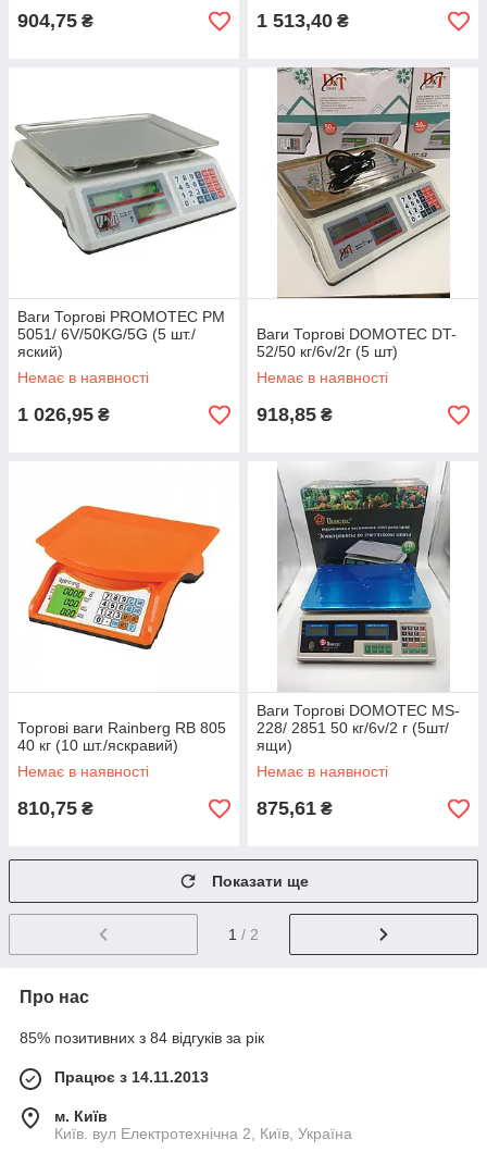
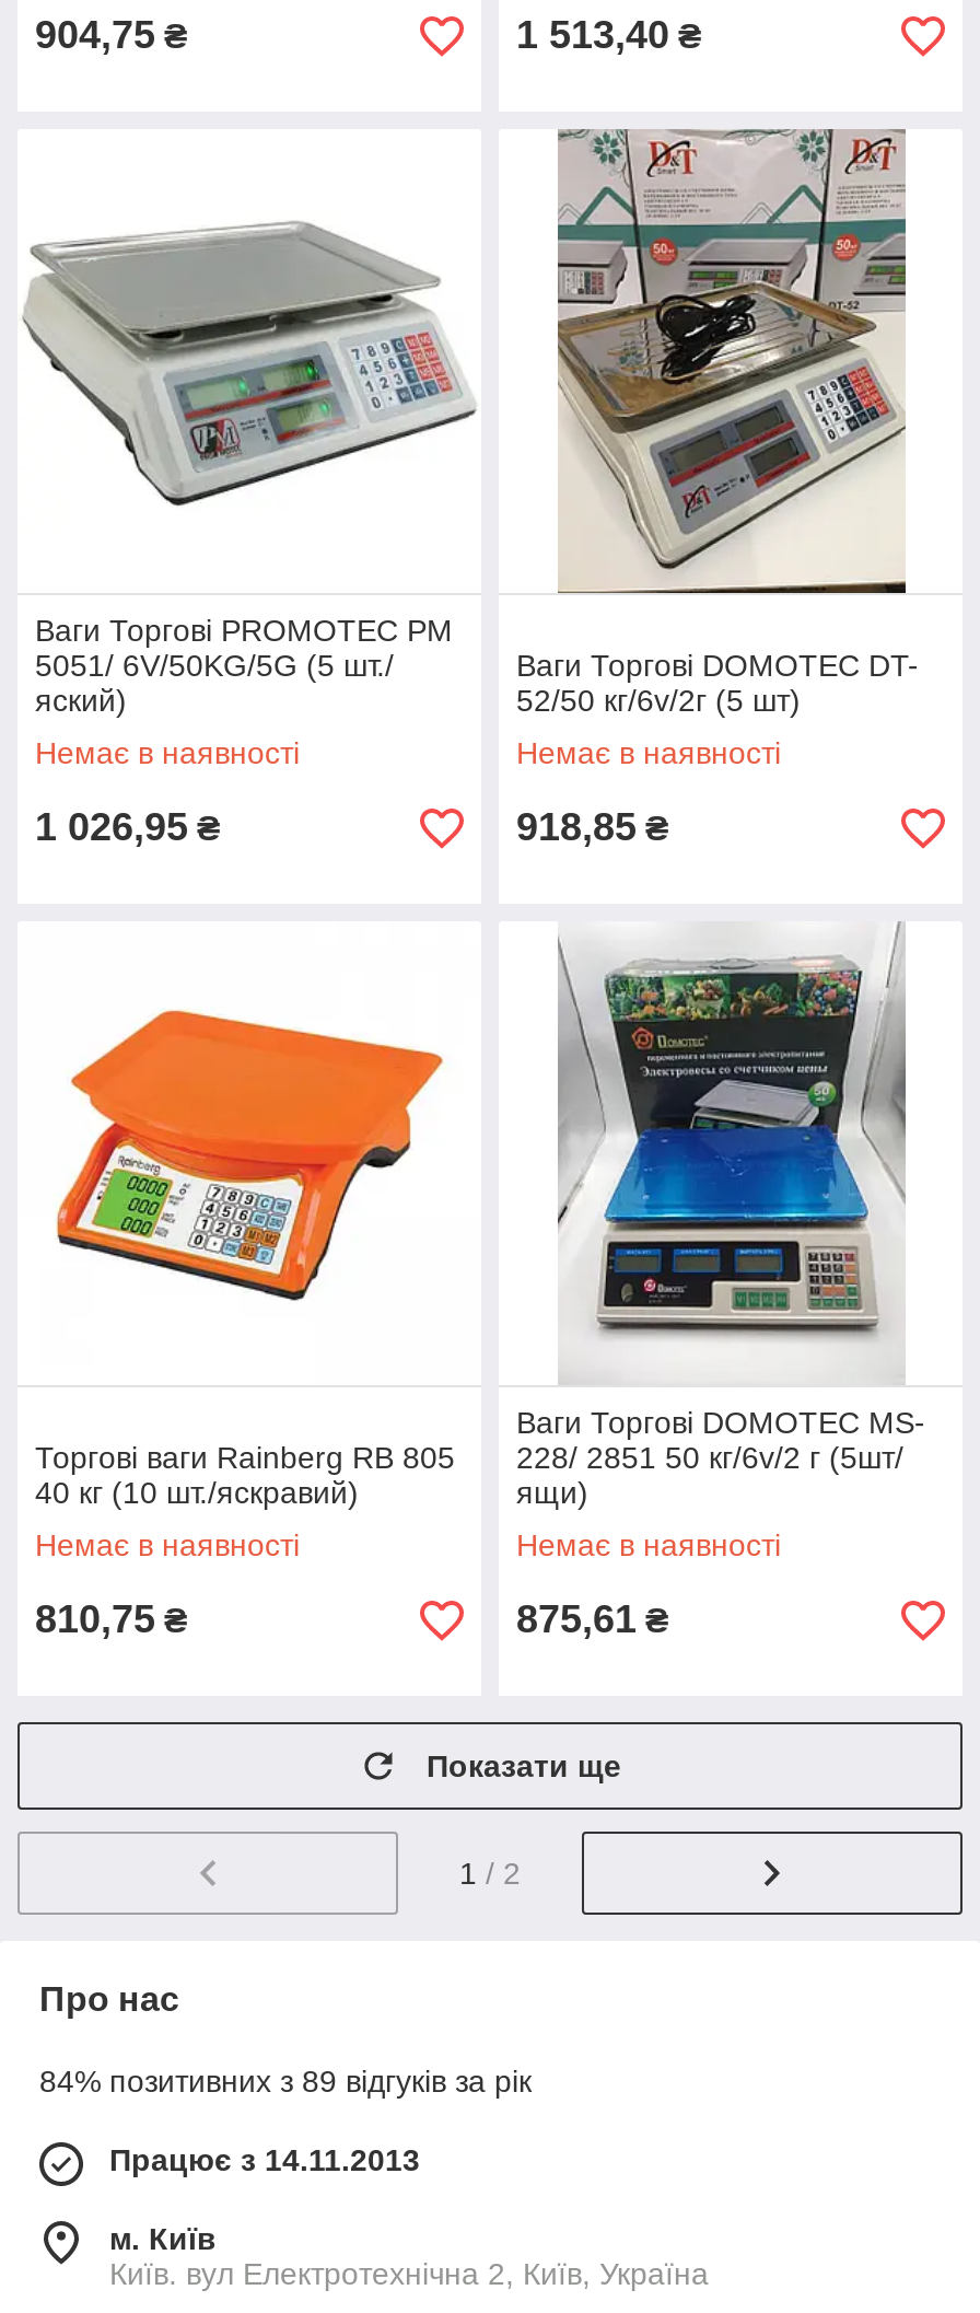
[20,1029,264,1046] 85% позитивних з 84 відгуків за рік -> [39,2064,532,2099] 84% позитивних з 89 відгуків за рік

